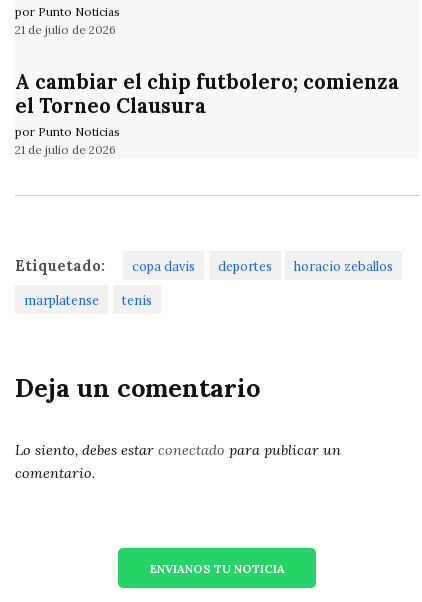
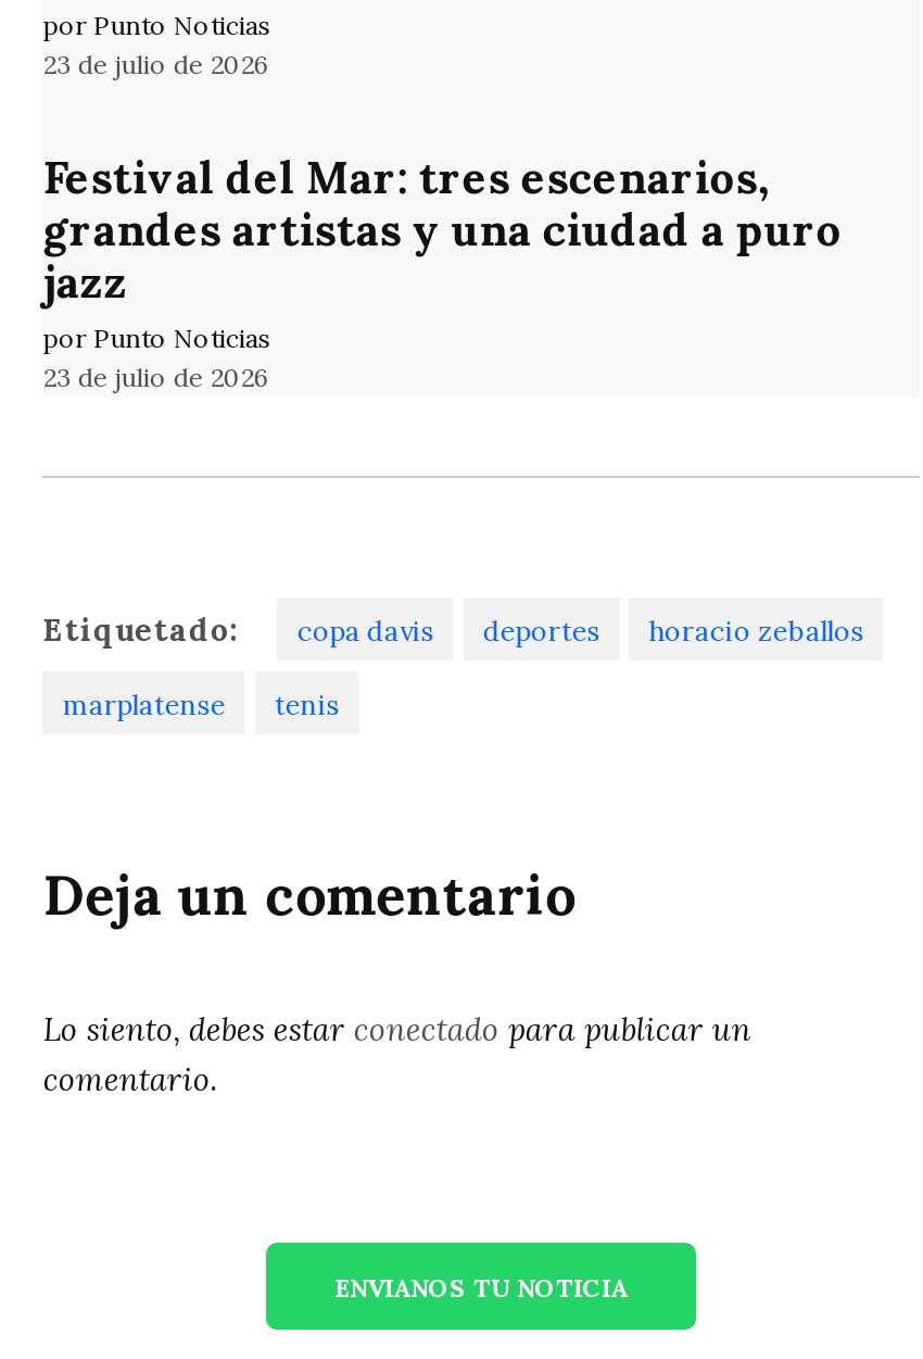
[15,22,116,37] 21 de julio de 2026 -> [43,48,269,80] 23 de julio de 2026
[15,69,399,119] A cambiar el chip futbolero; comienza | el Torneo Clausura -> [43,151,842,312] Festival del Mar: tres escenarios, | grandes artistas y una ciudad a puro | jazz
[15,142,116,157] 21 de julio de 2026 -> [43,361,269,393] 23 de julio de 2026

